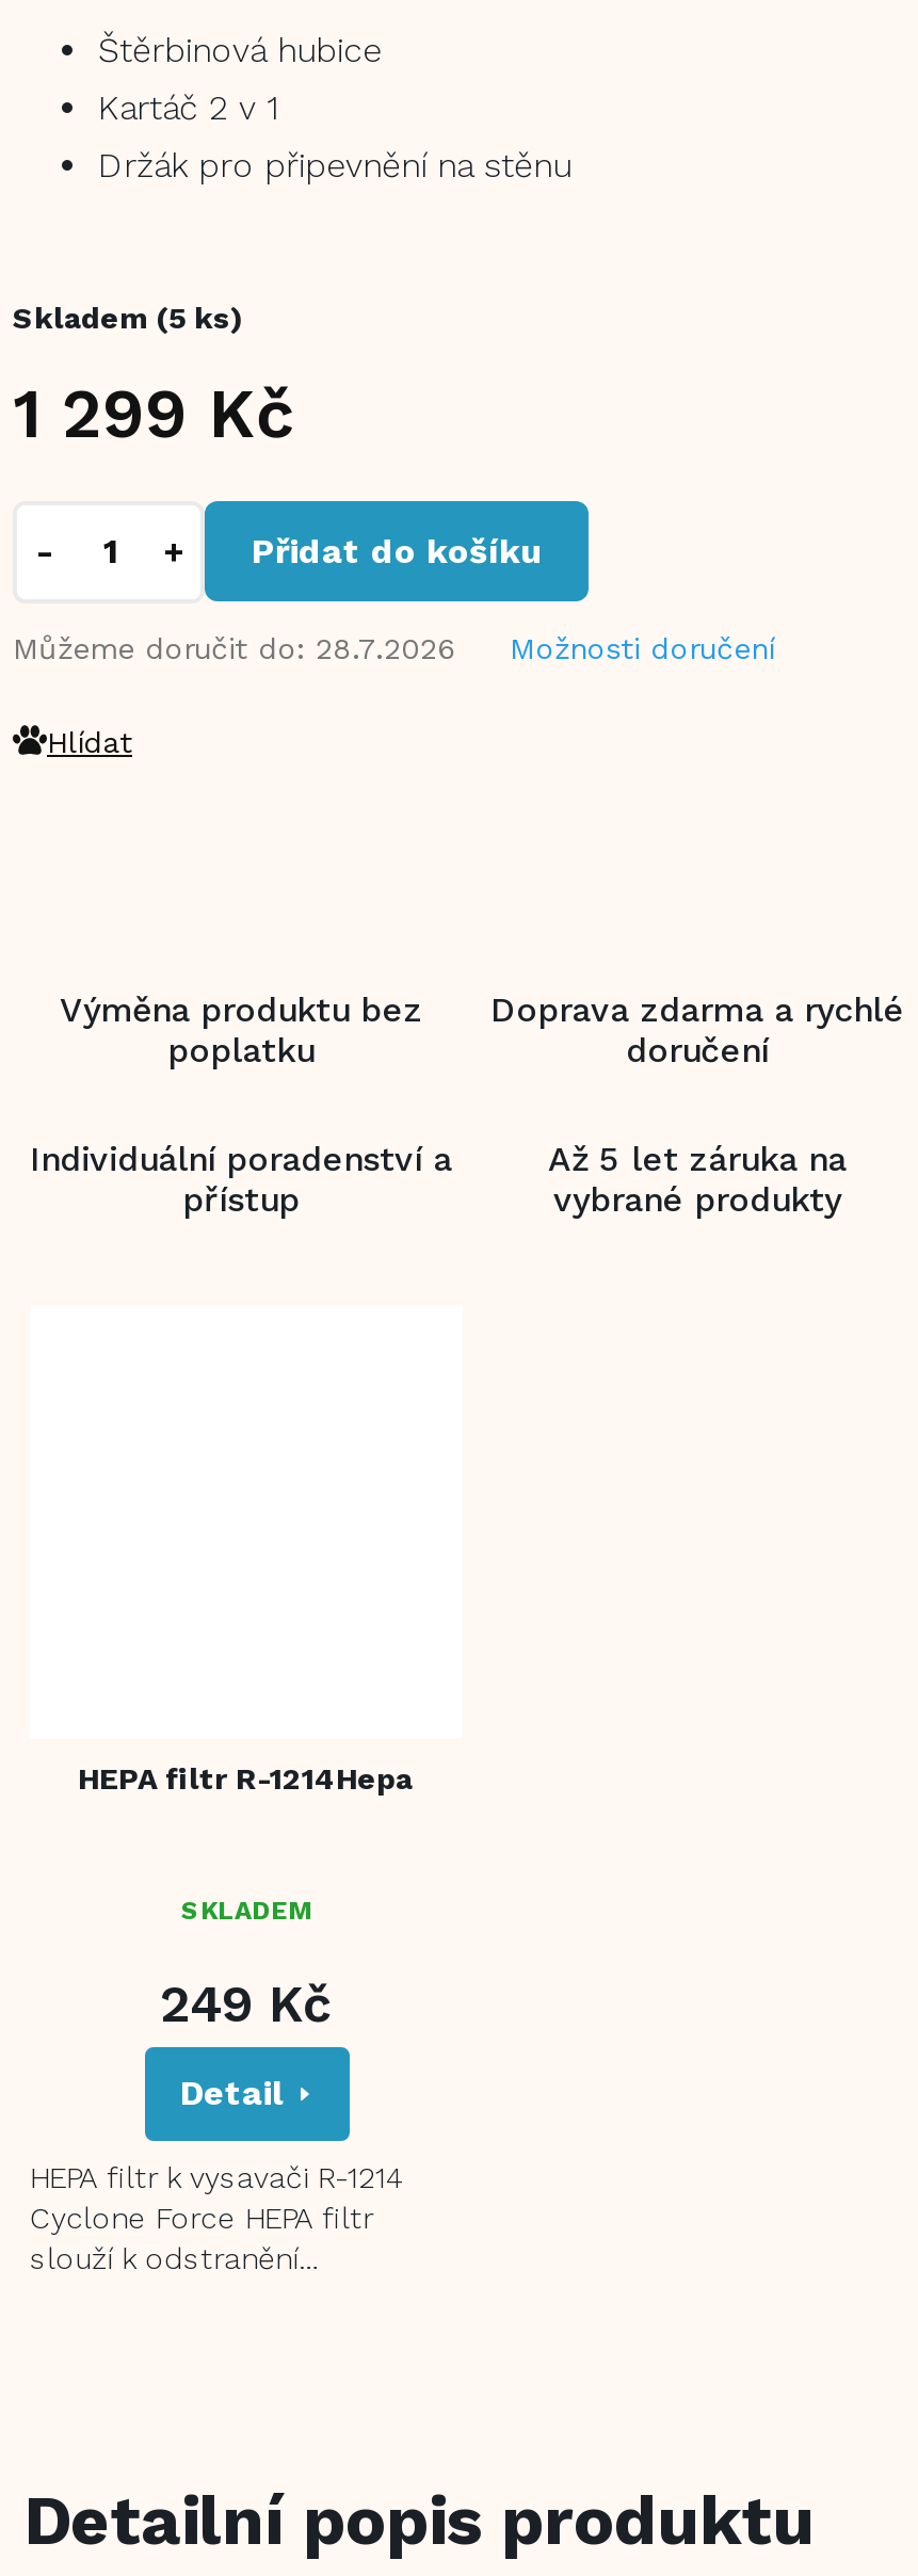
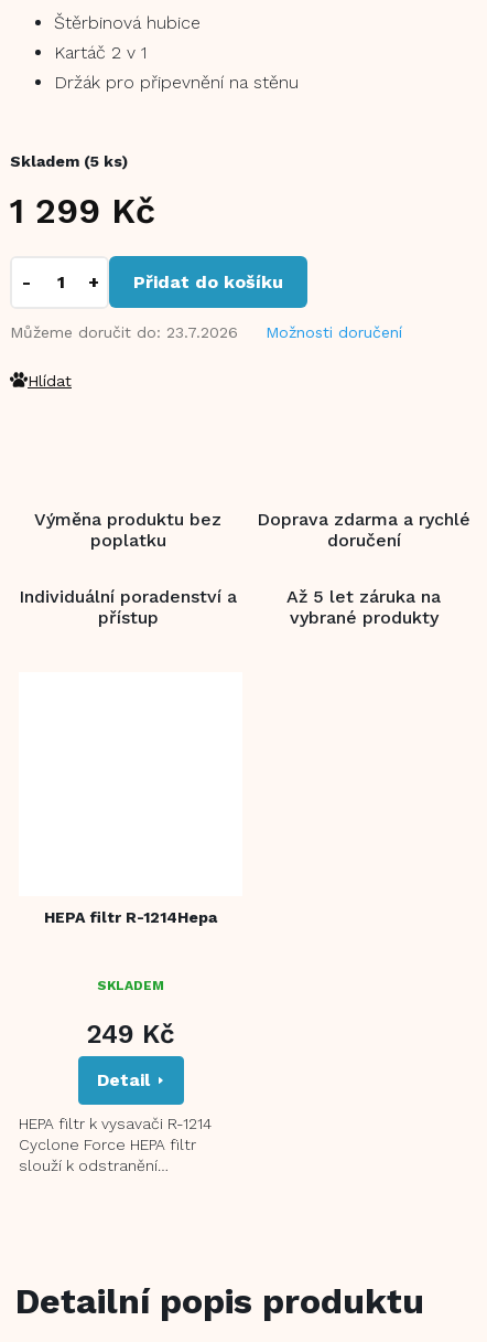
[13,631,456,665] Můžeme doručit do: 28.7.2026 -> [10,323,238,341] Můžeme doručit do: 23.7.2026

